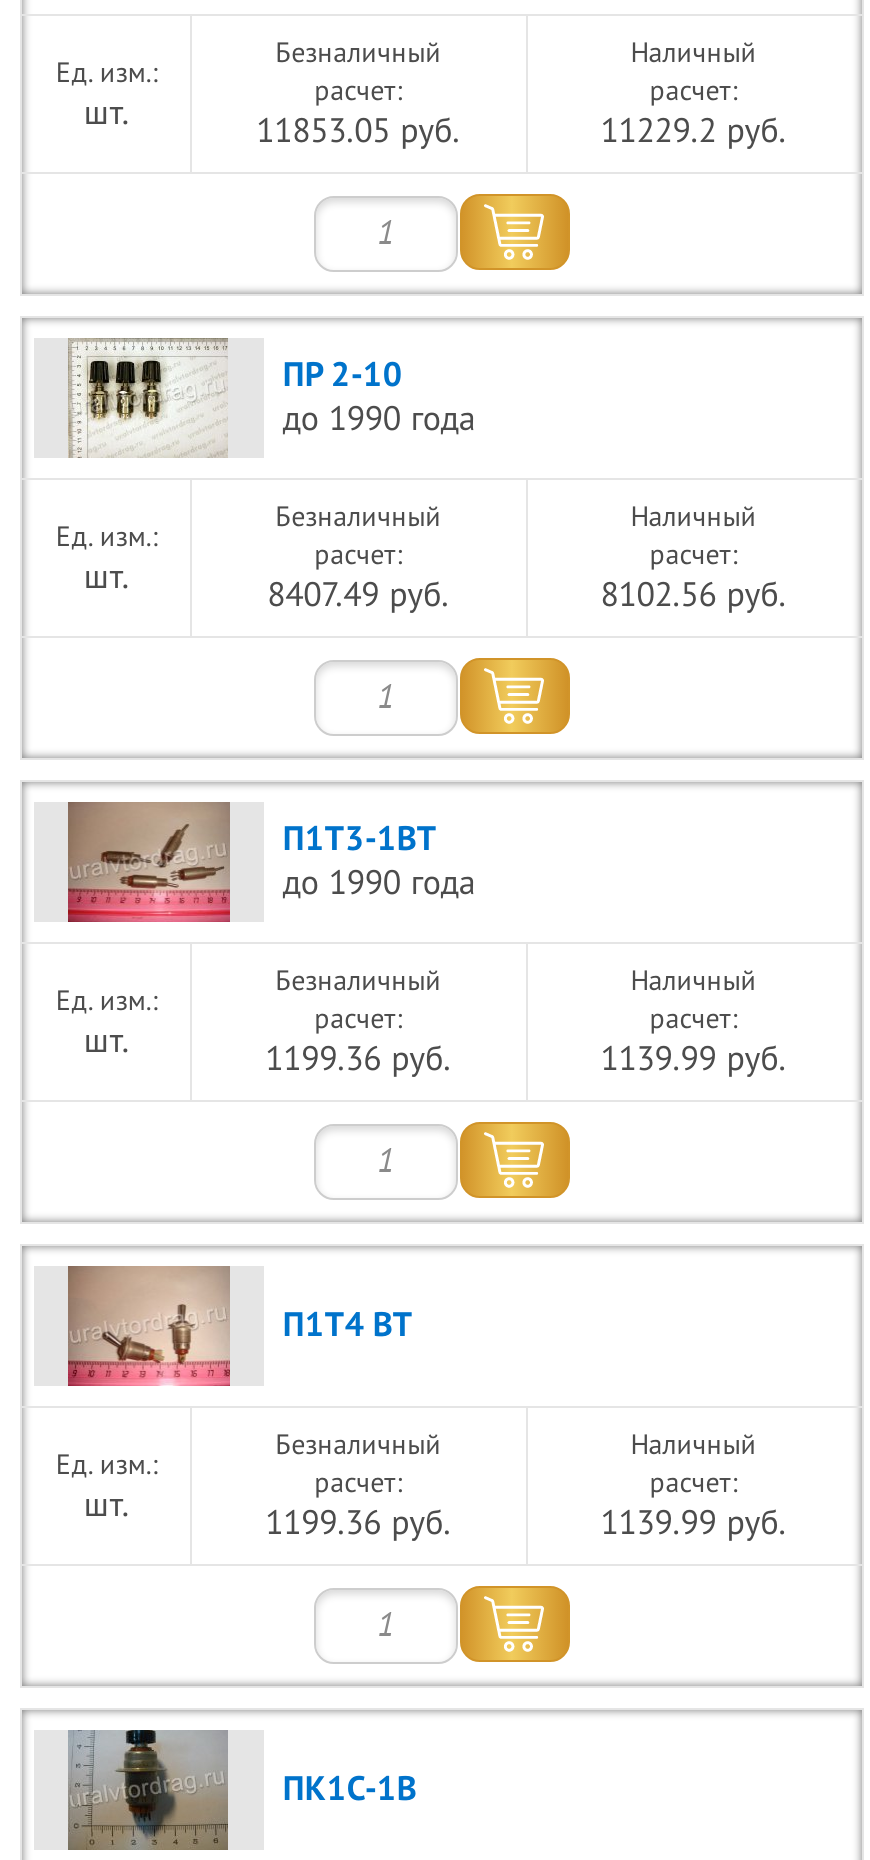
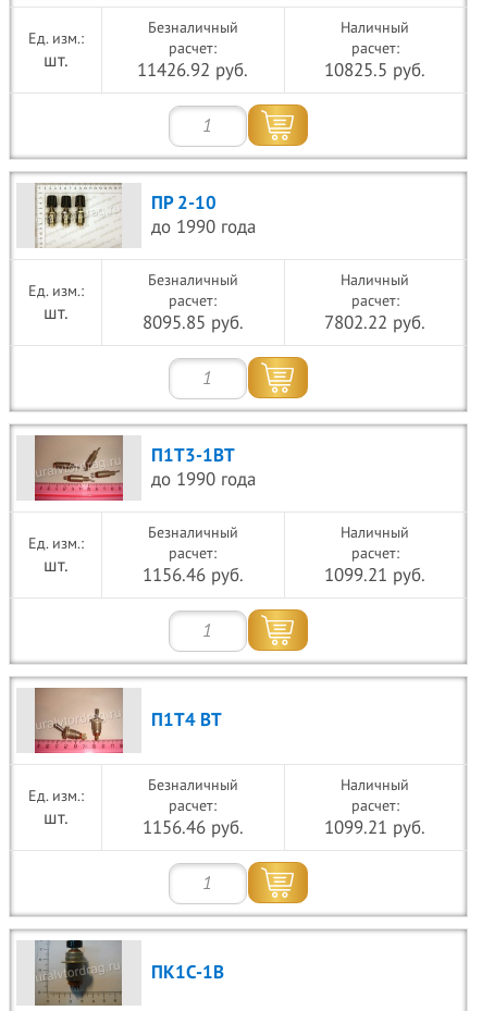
[256,112,460,152] 11853.05 руб. -> [137,60,248,82] 11426.92 руб.
[600,112,786,152] 11229.2 руб. -> [324,60,426,82] 10825.5 руб.
[267,576,449,616] 8407.49 руб. -> [142,312,243,334] 8095.85 руб.
[600,576,786,616] 8102.56 руб. -> [324,312,426,334] 7802.22 руб.
[265,1040,451,1080] 1199.36 руб. -> [142,565,243,587] 1156.46 руб.
[600,1040,786,1080] 1139.99 руб. -> [324,565,426,587] 1099.21 руб.
[265,1504,451,1544] 1199.36 руб. -> [142,817,243,839] 1156.46 руб.
[600,1504,786,1544] 1139.99 руб. -> [324,817,426,839] 1099.21 руб.

